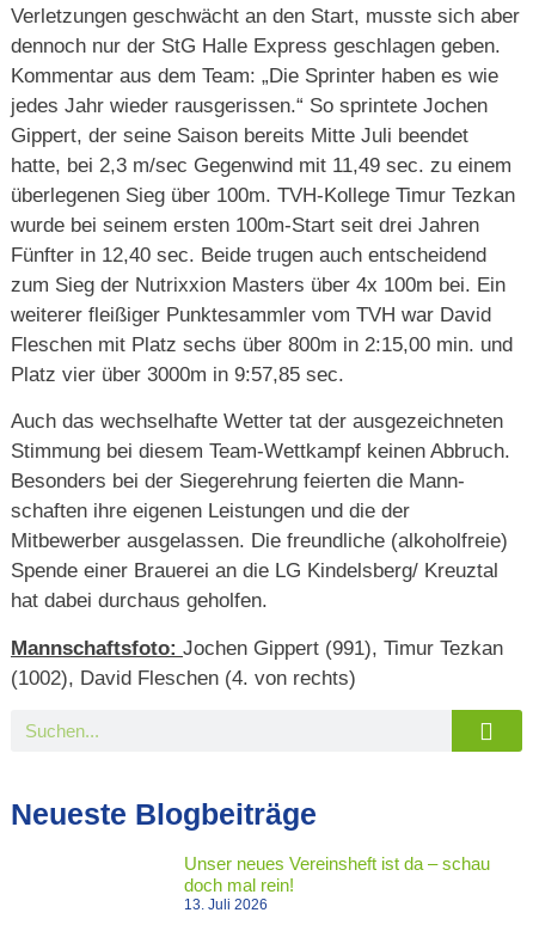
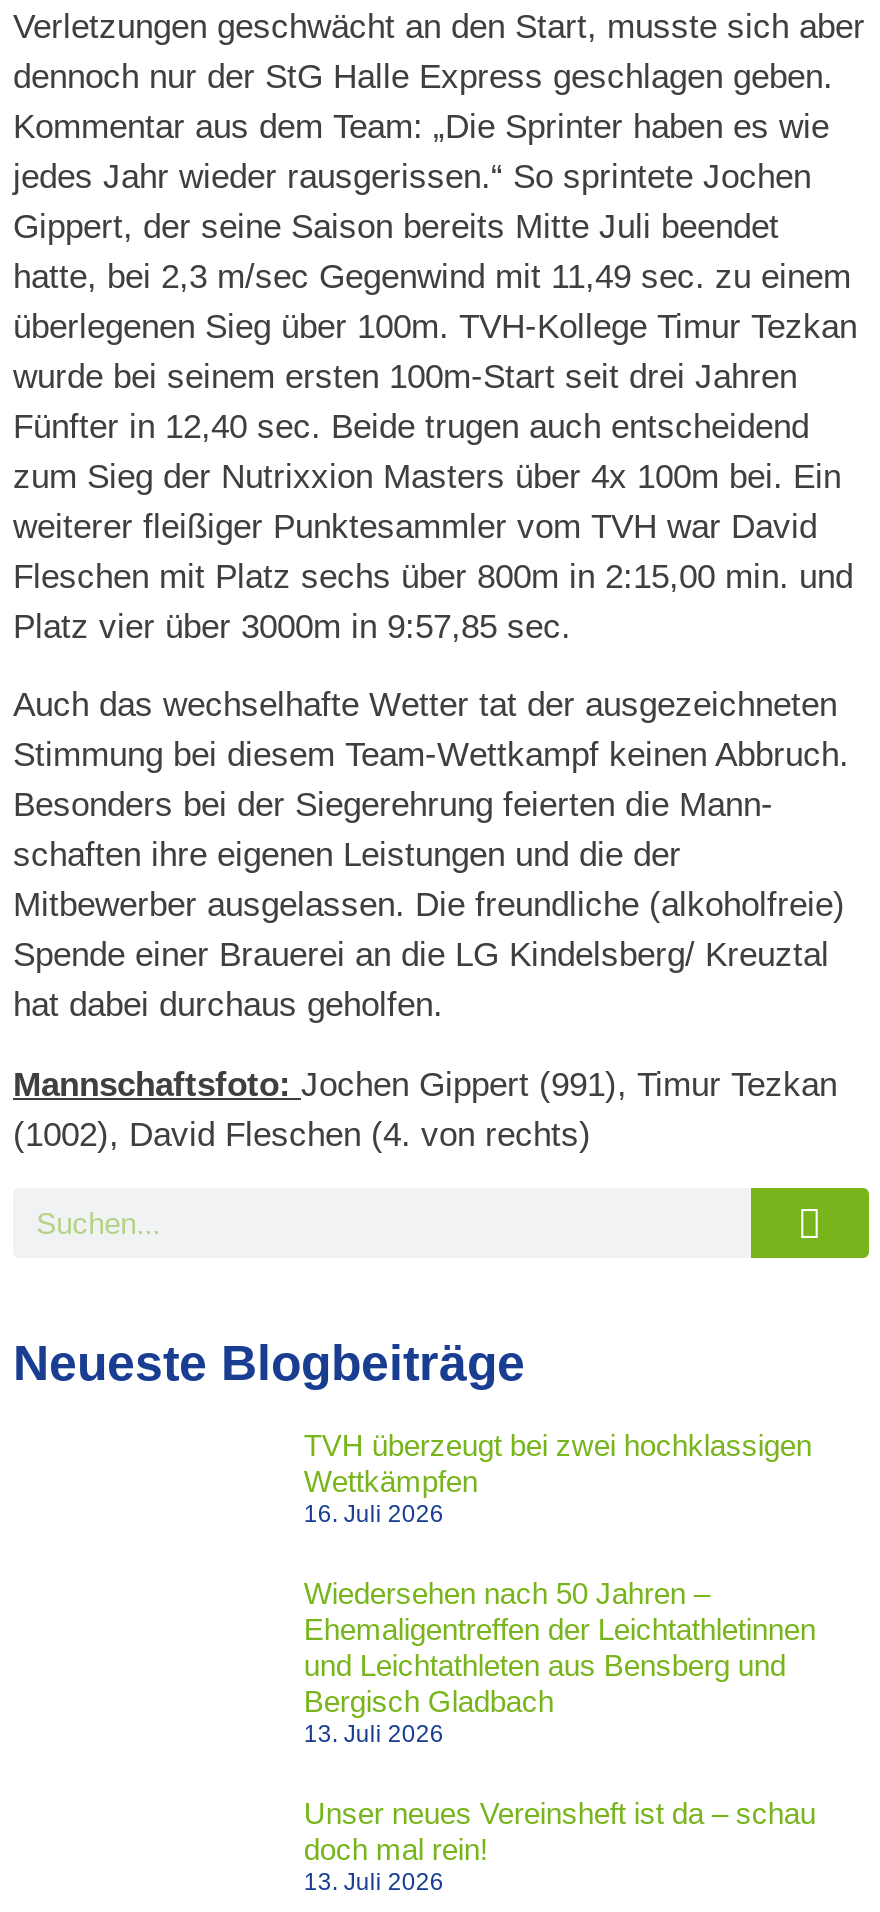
none -> [304,1428,816,1749] TVH überzeugt bei zwei hochklassigen | Wettkämpfen | 16. Juli 2026 | Wiedersehen nach 50 Jahren – | Ehemaligentreffen der Leichtathletinnen | und Leichtathleten aus Bensberg und | Bergisch Gladbach | 13. Juli 2026

